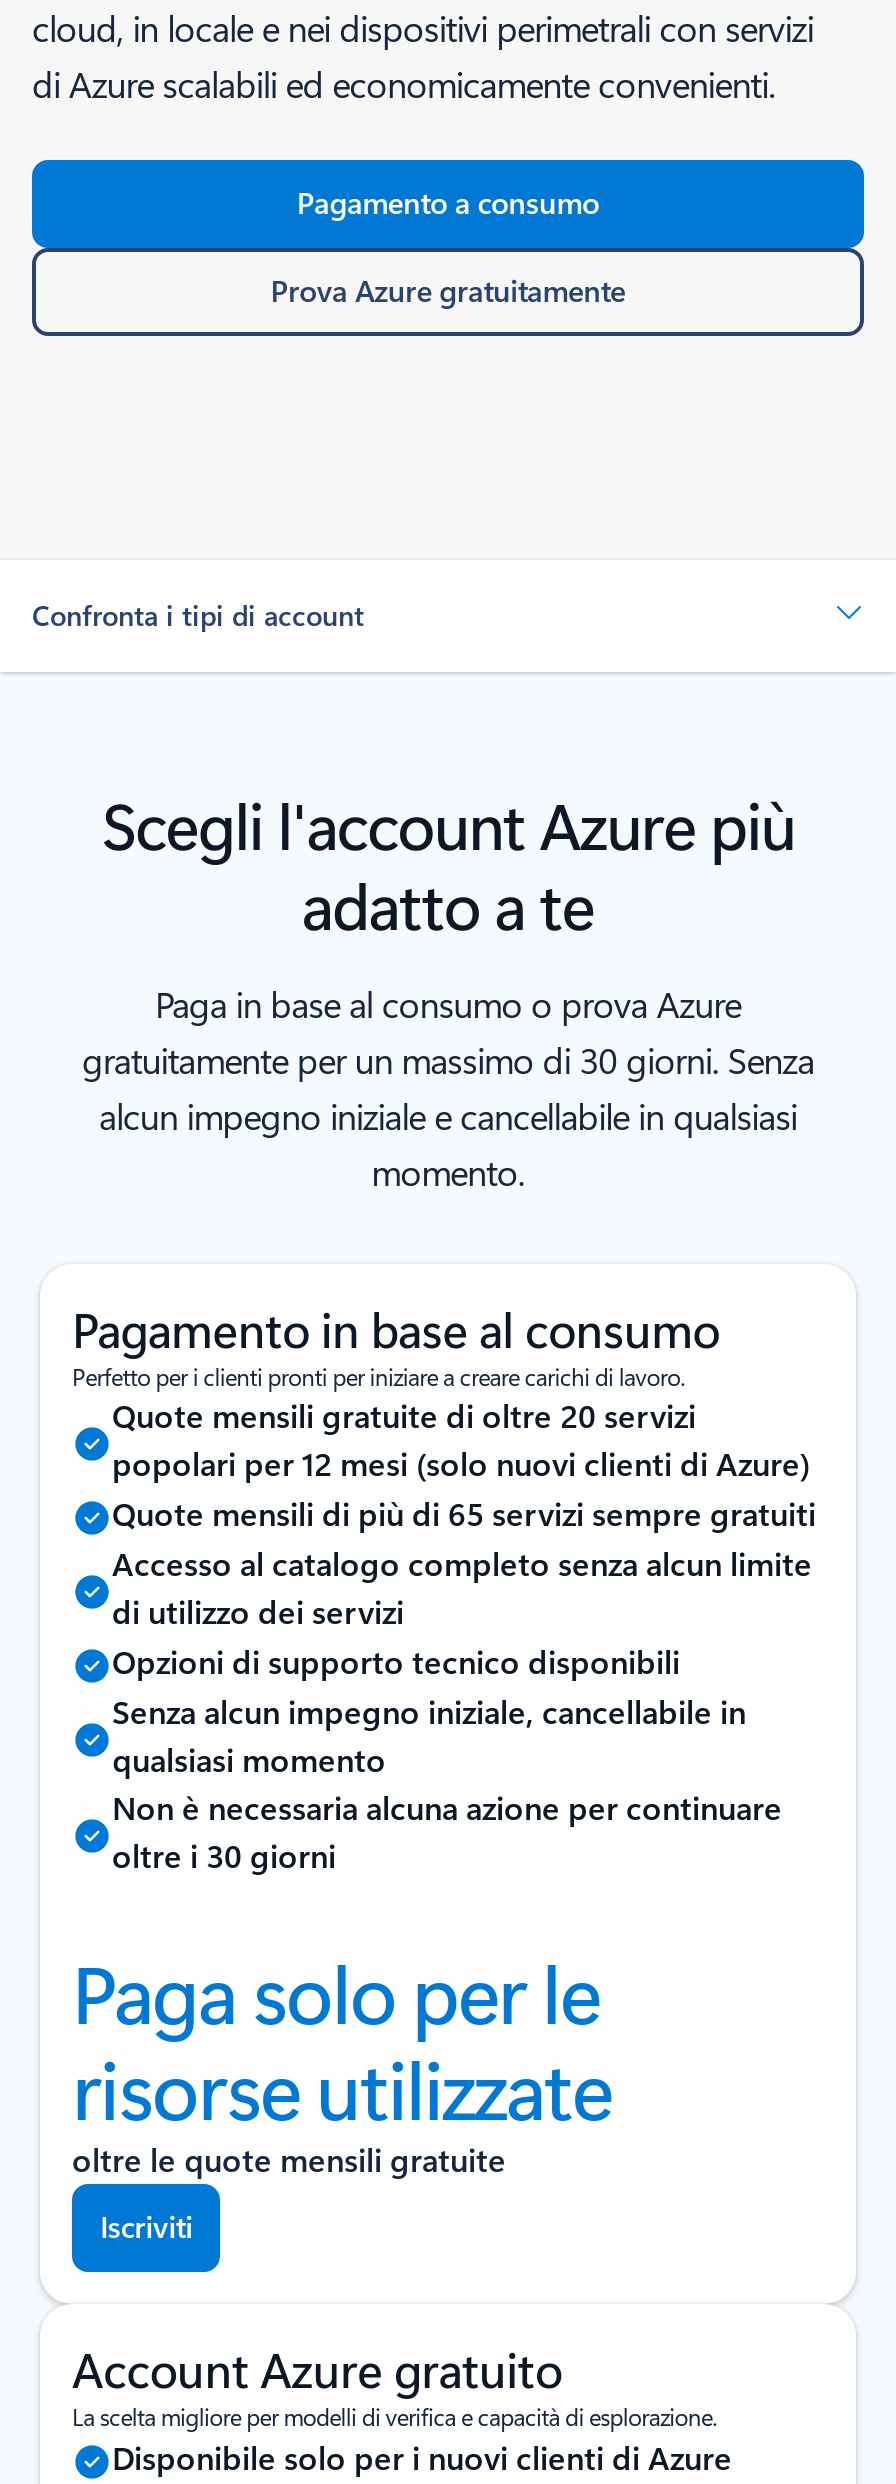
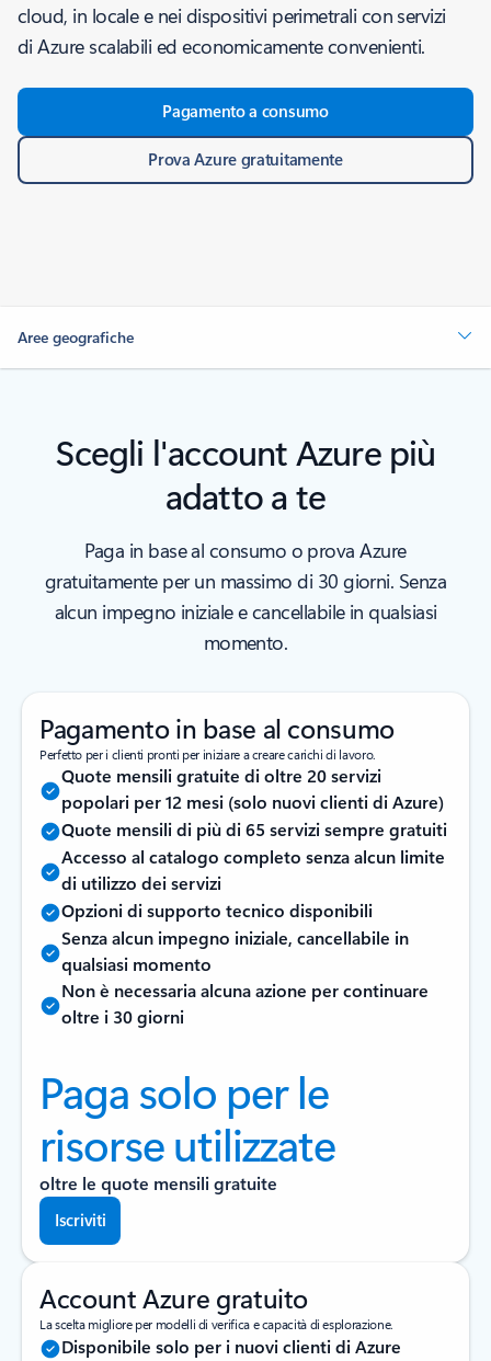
[32,596,364,634] Confronta i tipi di account -> [18,327,134,347] Aree geografiche

